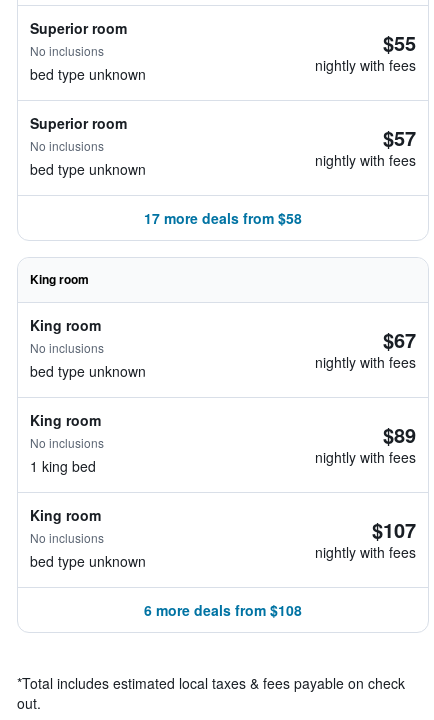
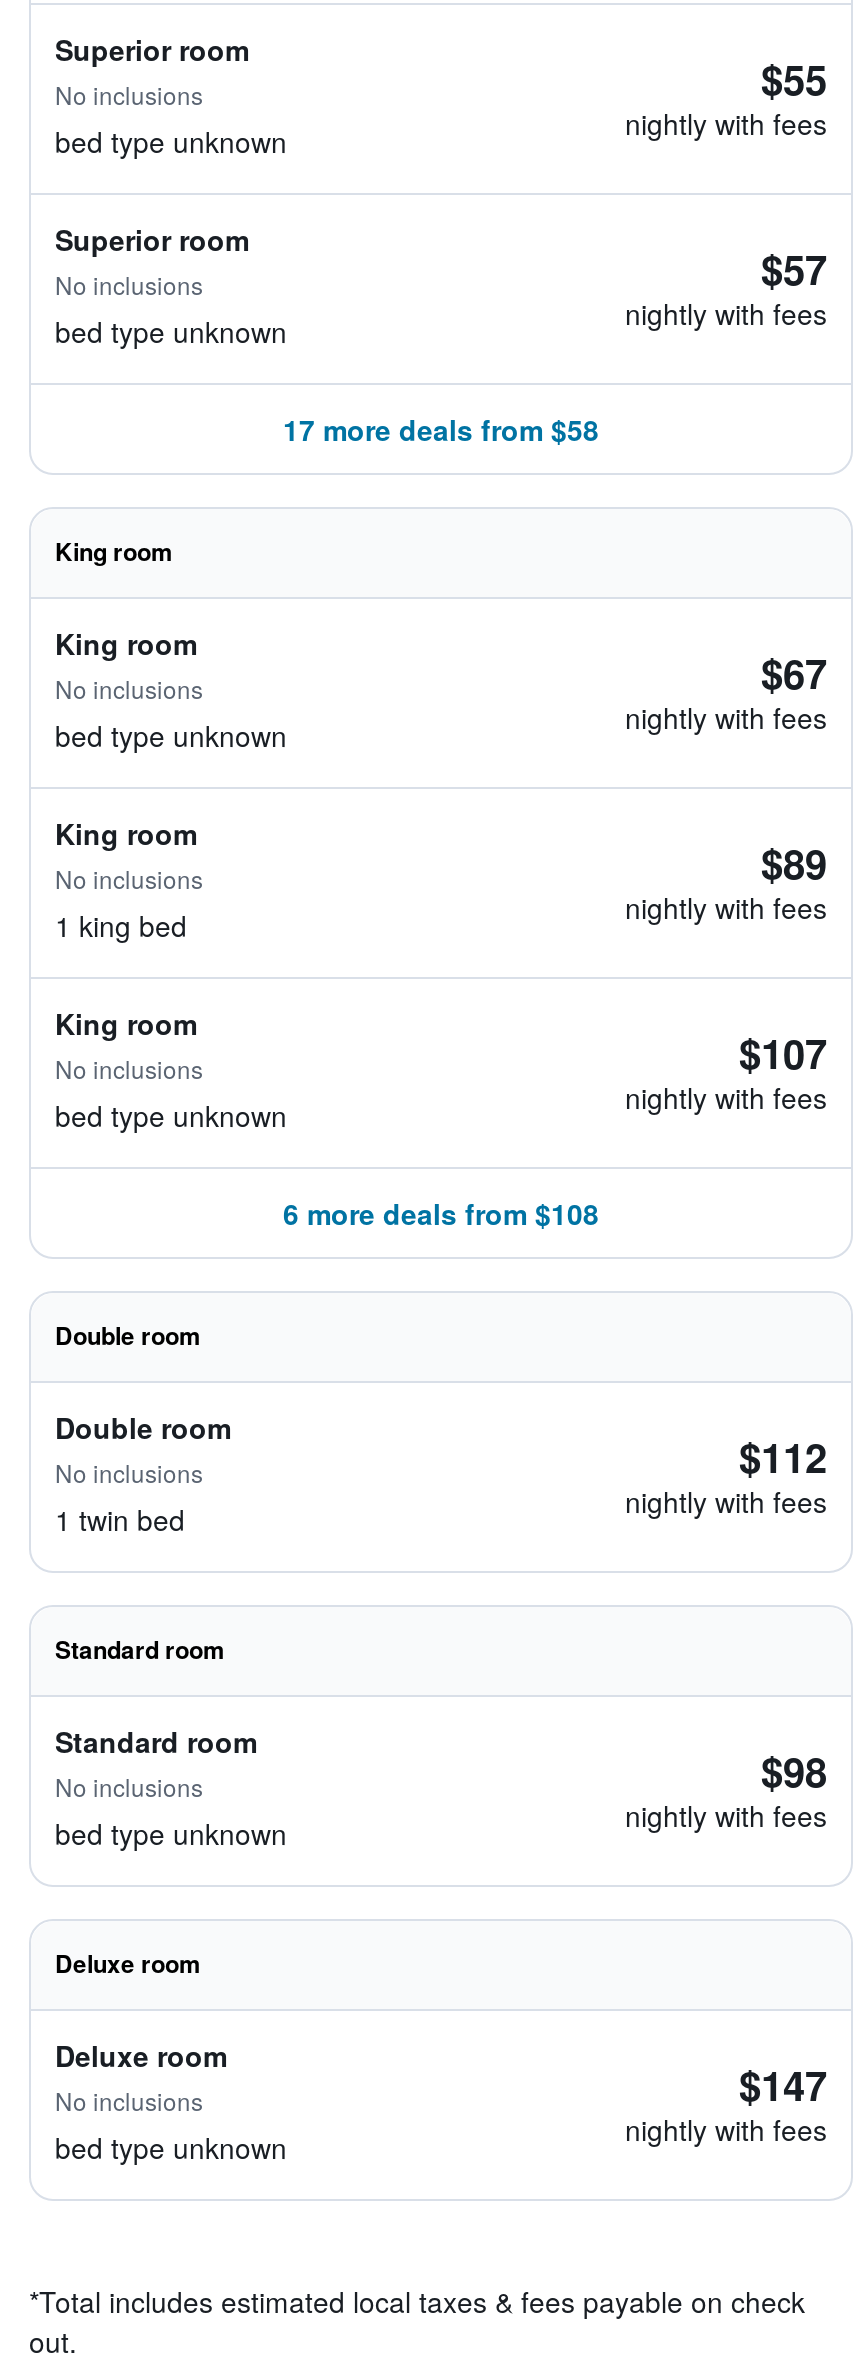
none -> [55,1317,231,1539] Double room | Double room | No inclusions | 1 twin bed
none -> [55,1631,287,1853] Standard room | Standard room | No inclusions | bed type unknown
none -> [55,1945,287,2167] Deluxe room | Deluxe room | No inclusions | bed type unknown
none -> [625,1427,827,1521] $112 | nightly with fees
none -> [625,1741,827,1835] $98 | nightly with fees
none -> [625,2055,827,2149] $147 | nightly with fees

